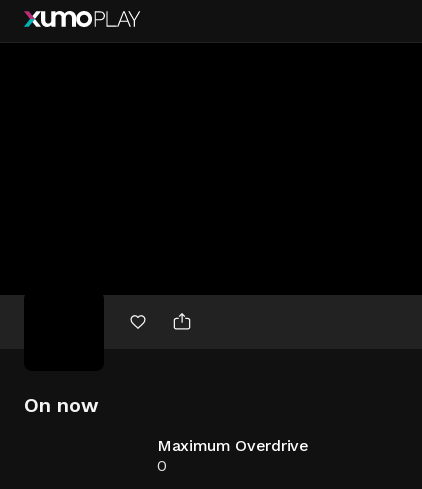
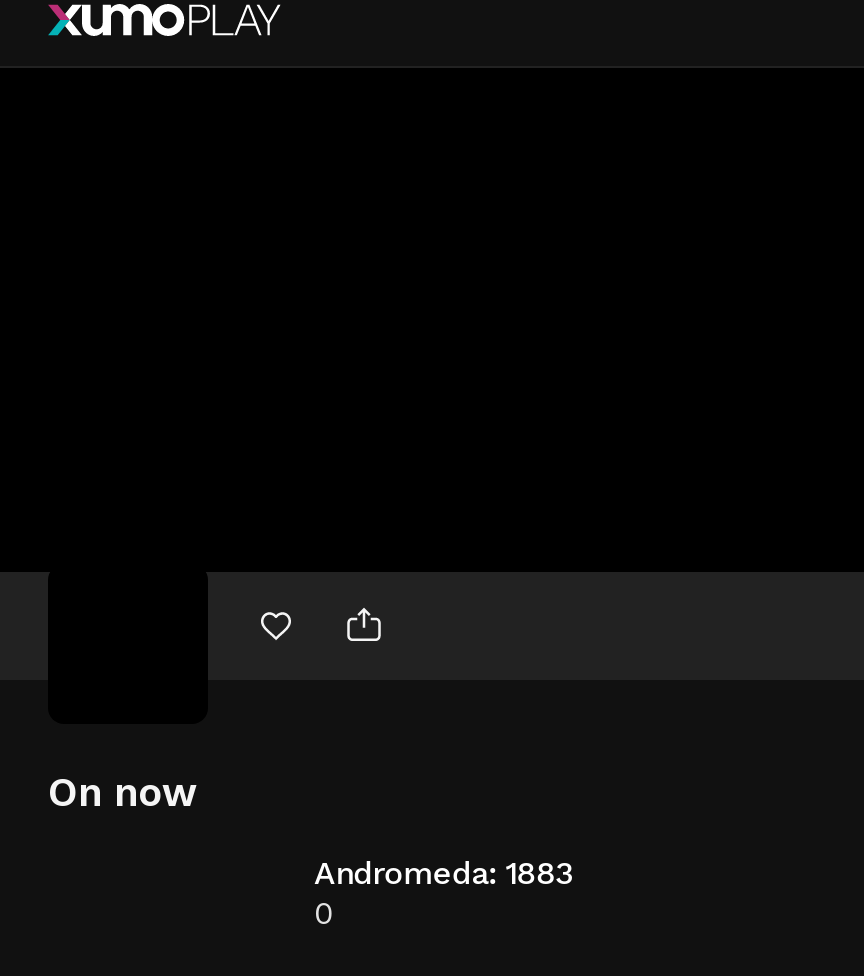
[157,436,309,455] Maximum Overdrive -> [314,854,572,892] Andromeda: 1883

